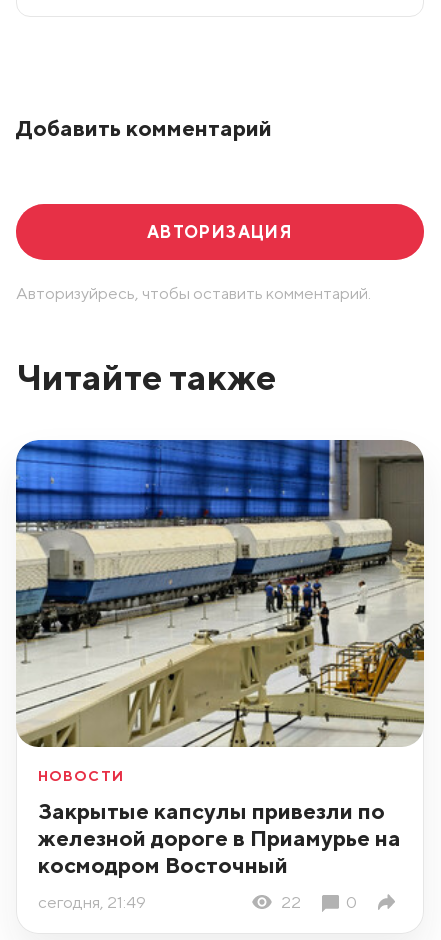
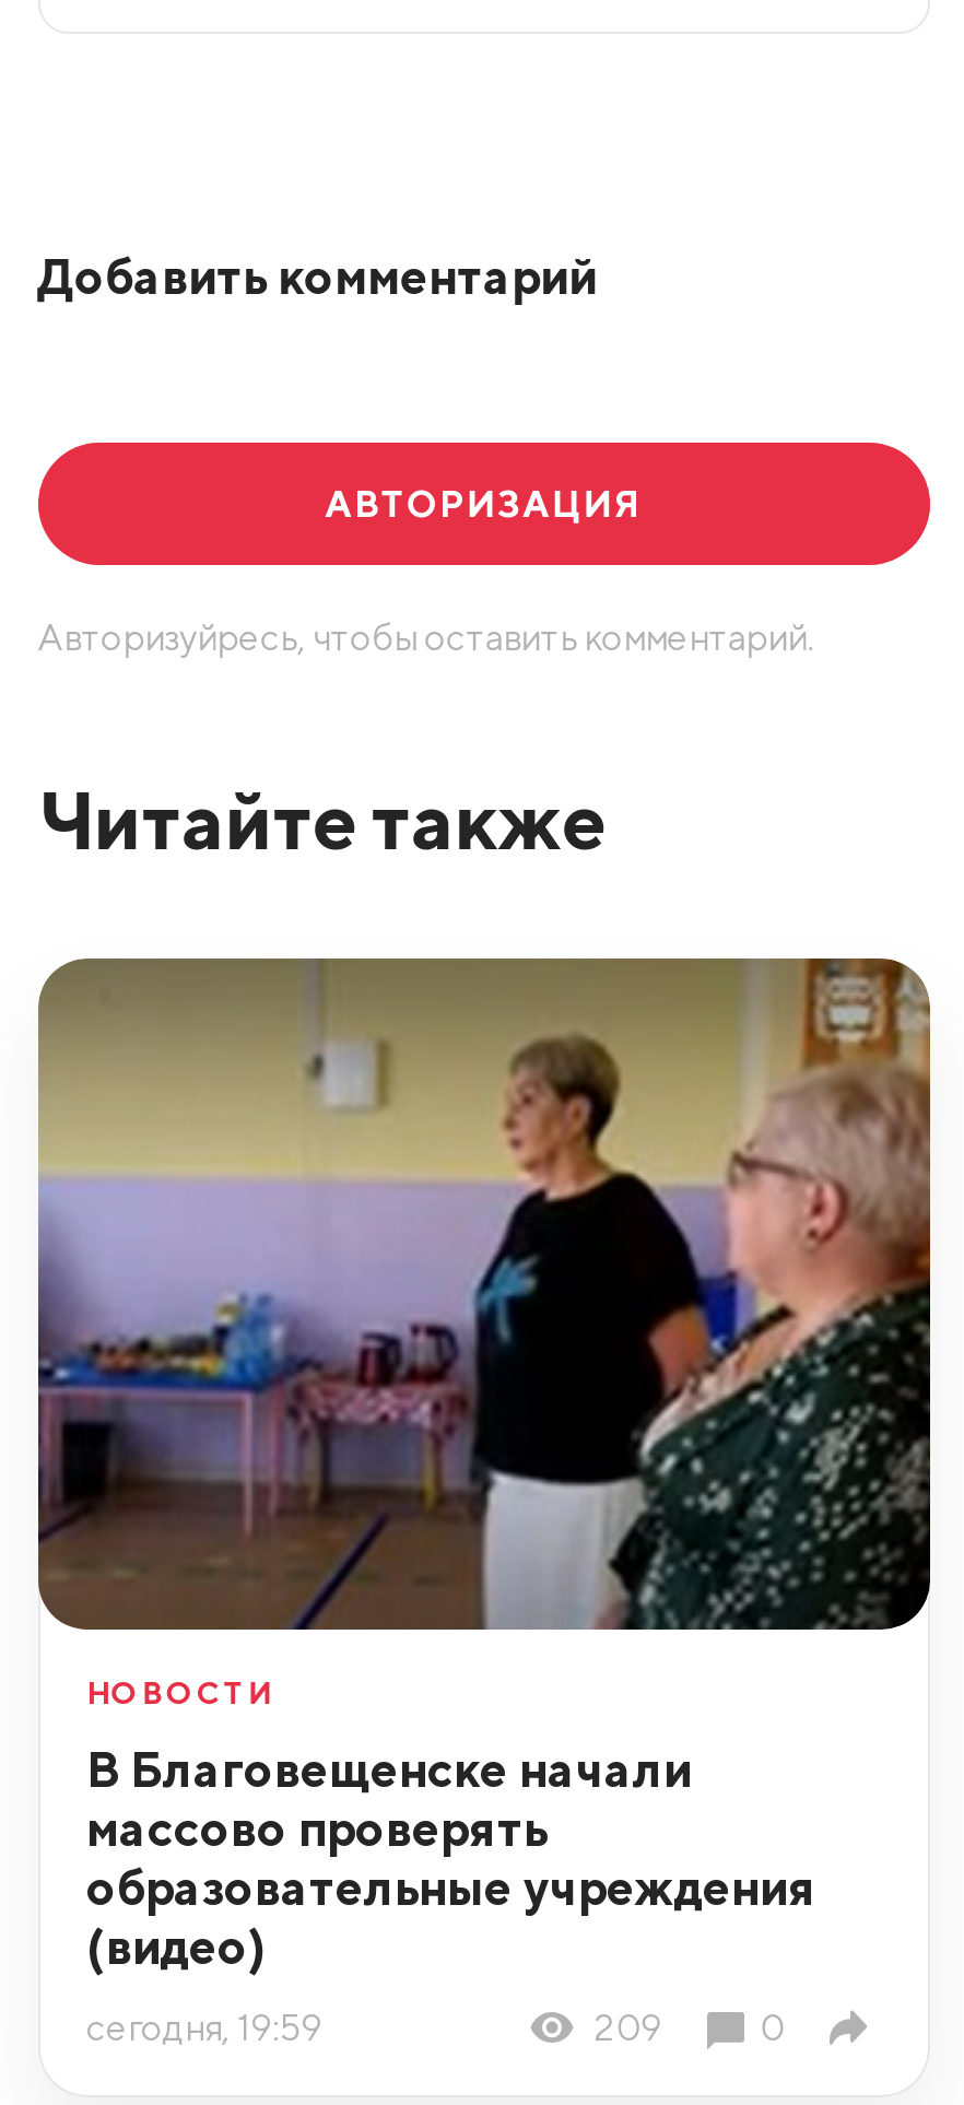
[15,439,425,748] [image] -> [36,956,932,1632] [image]
[38,797,401,878] Закрытые капсулы привезли по | железной дороге в Приамурье на | космодром Восточный -> [86,1739,816,1975] В Благовещенске начали | массово проверять | образовательные учреждения | (видео)
[38,892,301,912] сегодня, 21:49 | 22 -> [86,2005,662,2049] сегодня, 19:59 | 209

